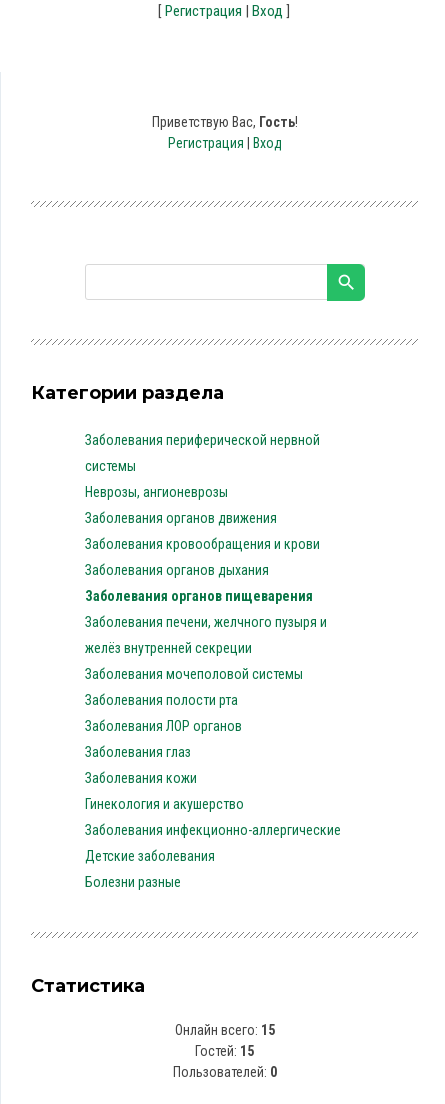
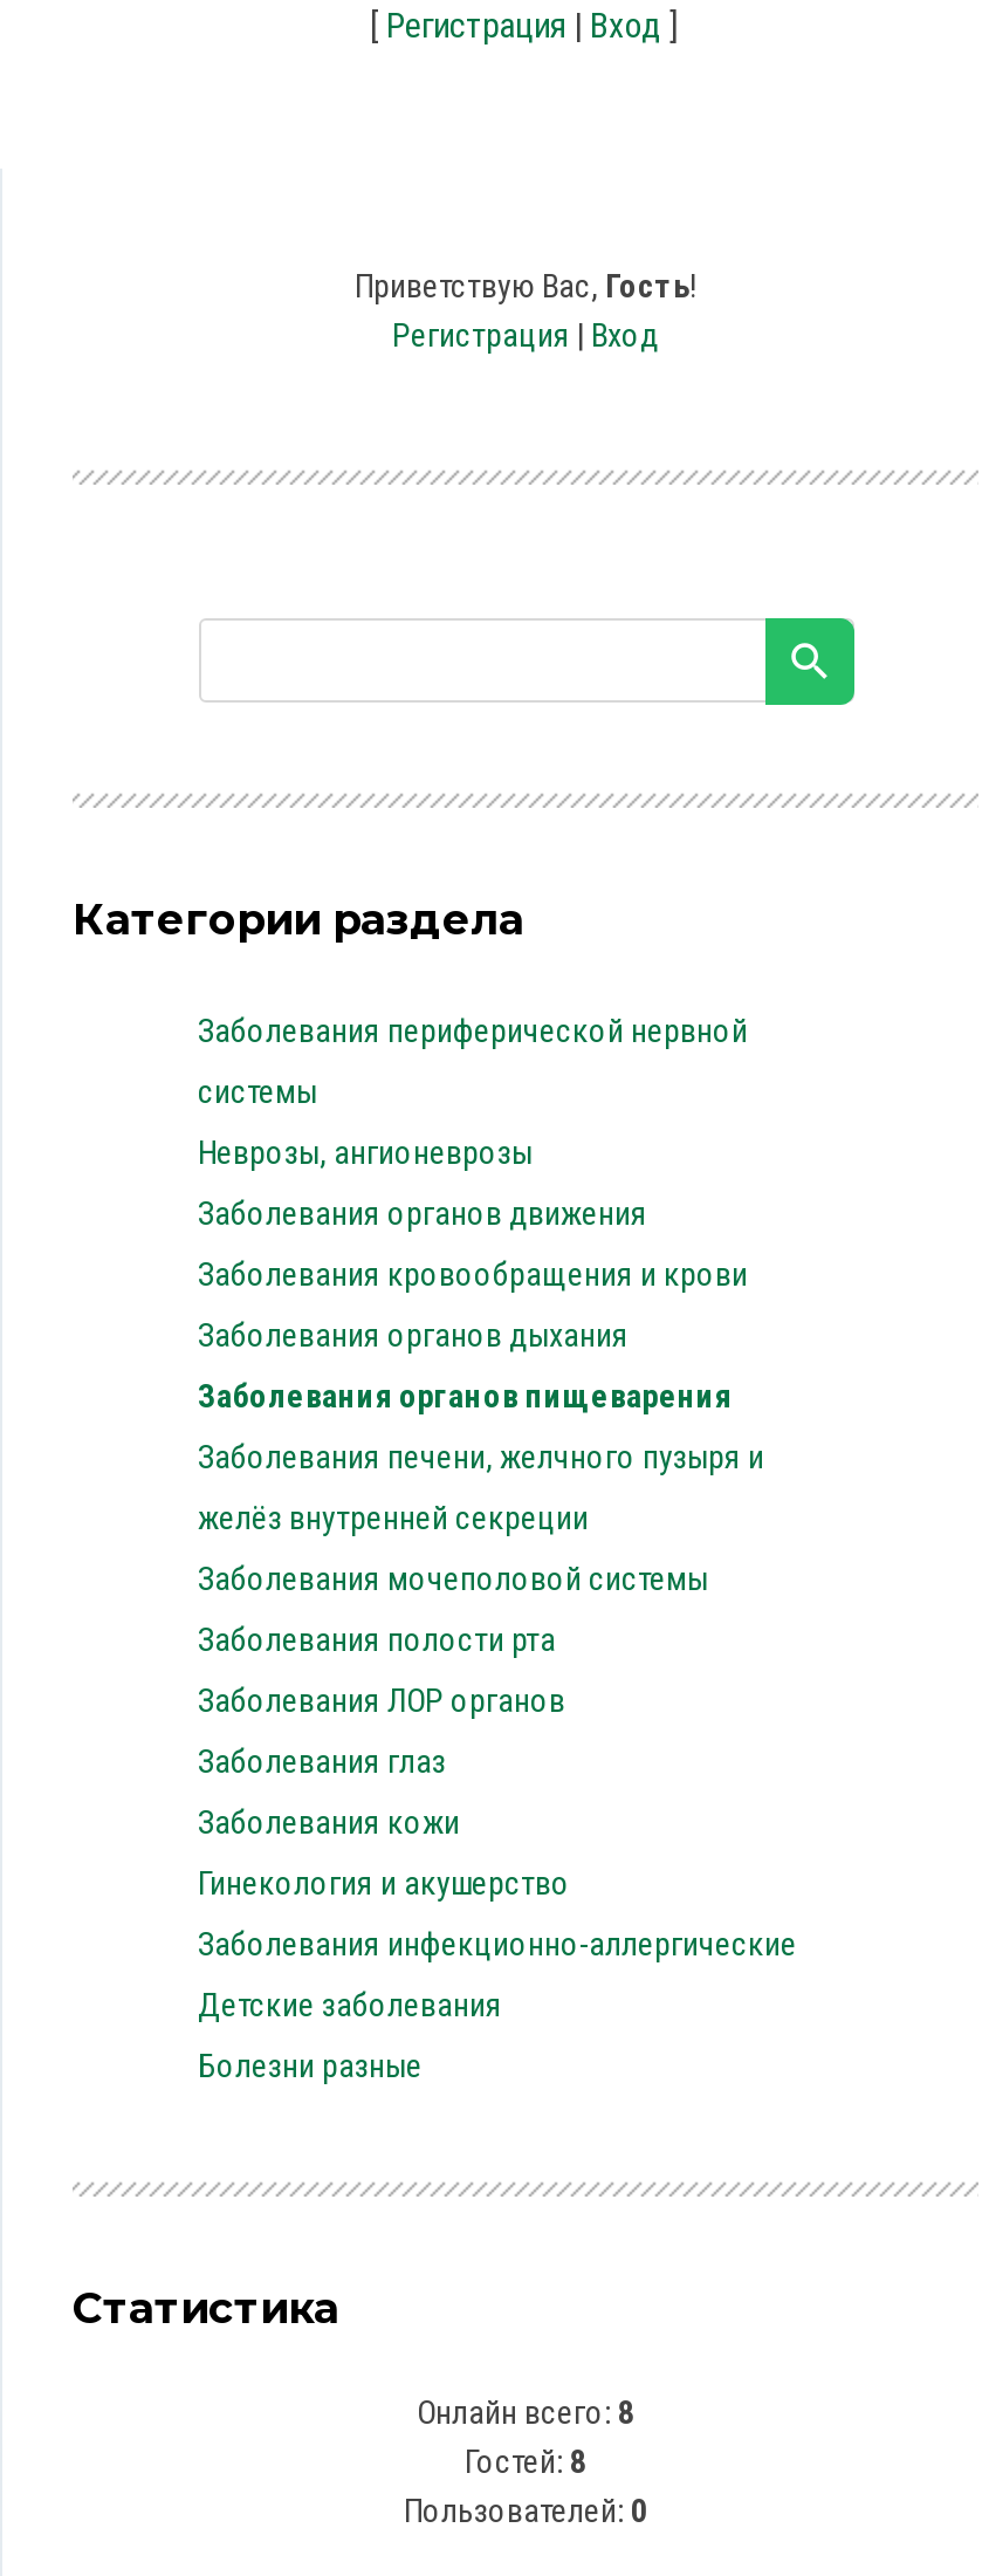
[174,1022,274,1038] Онлайн всего: 15 -> [417,2393,634,2431] Онлайн всего: 8
[195,1043,254,1059] Гостей: 15 -> [465,2443,586,2480] Гостей: 8

